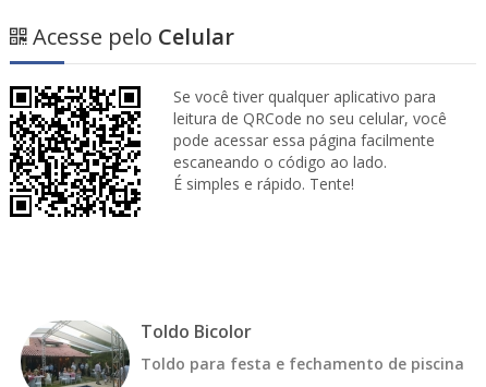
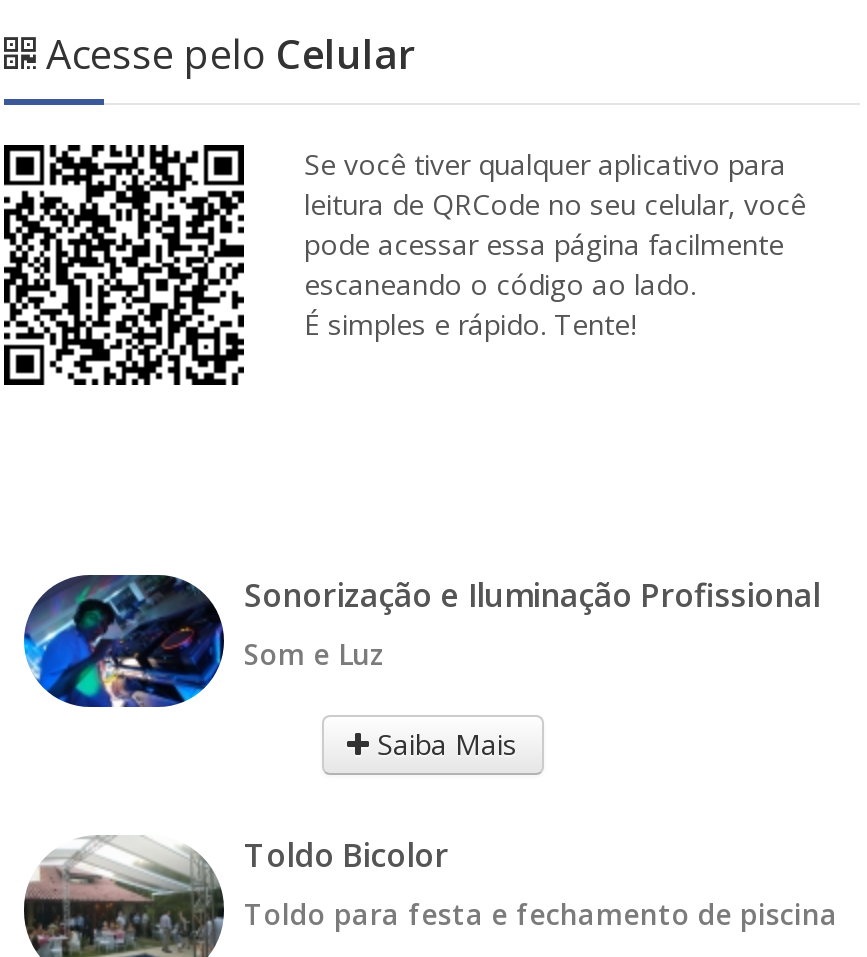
none -> [22,572,820,762] [image] | Sonorização e Iluminação Profissional | Som e Luz | Saiba Mais

